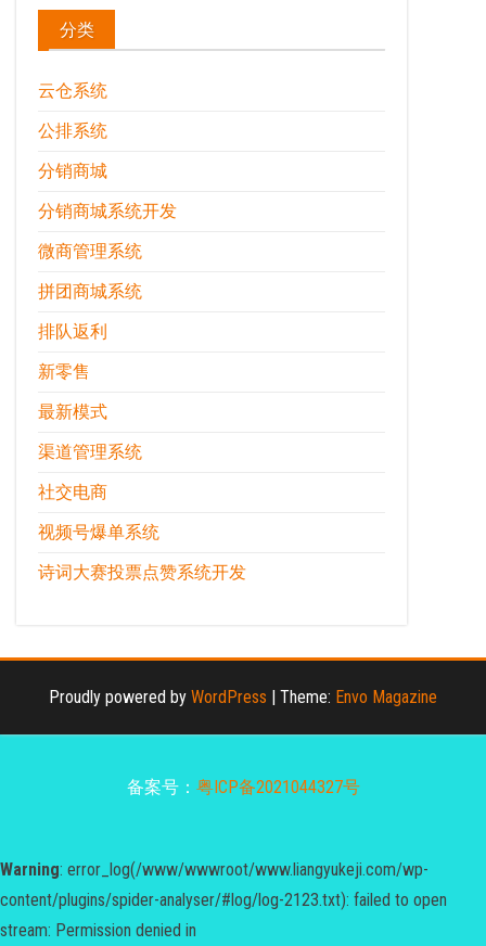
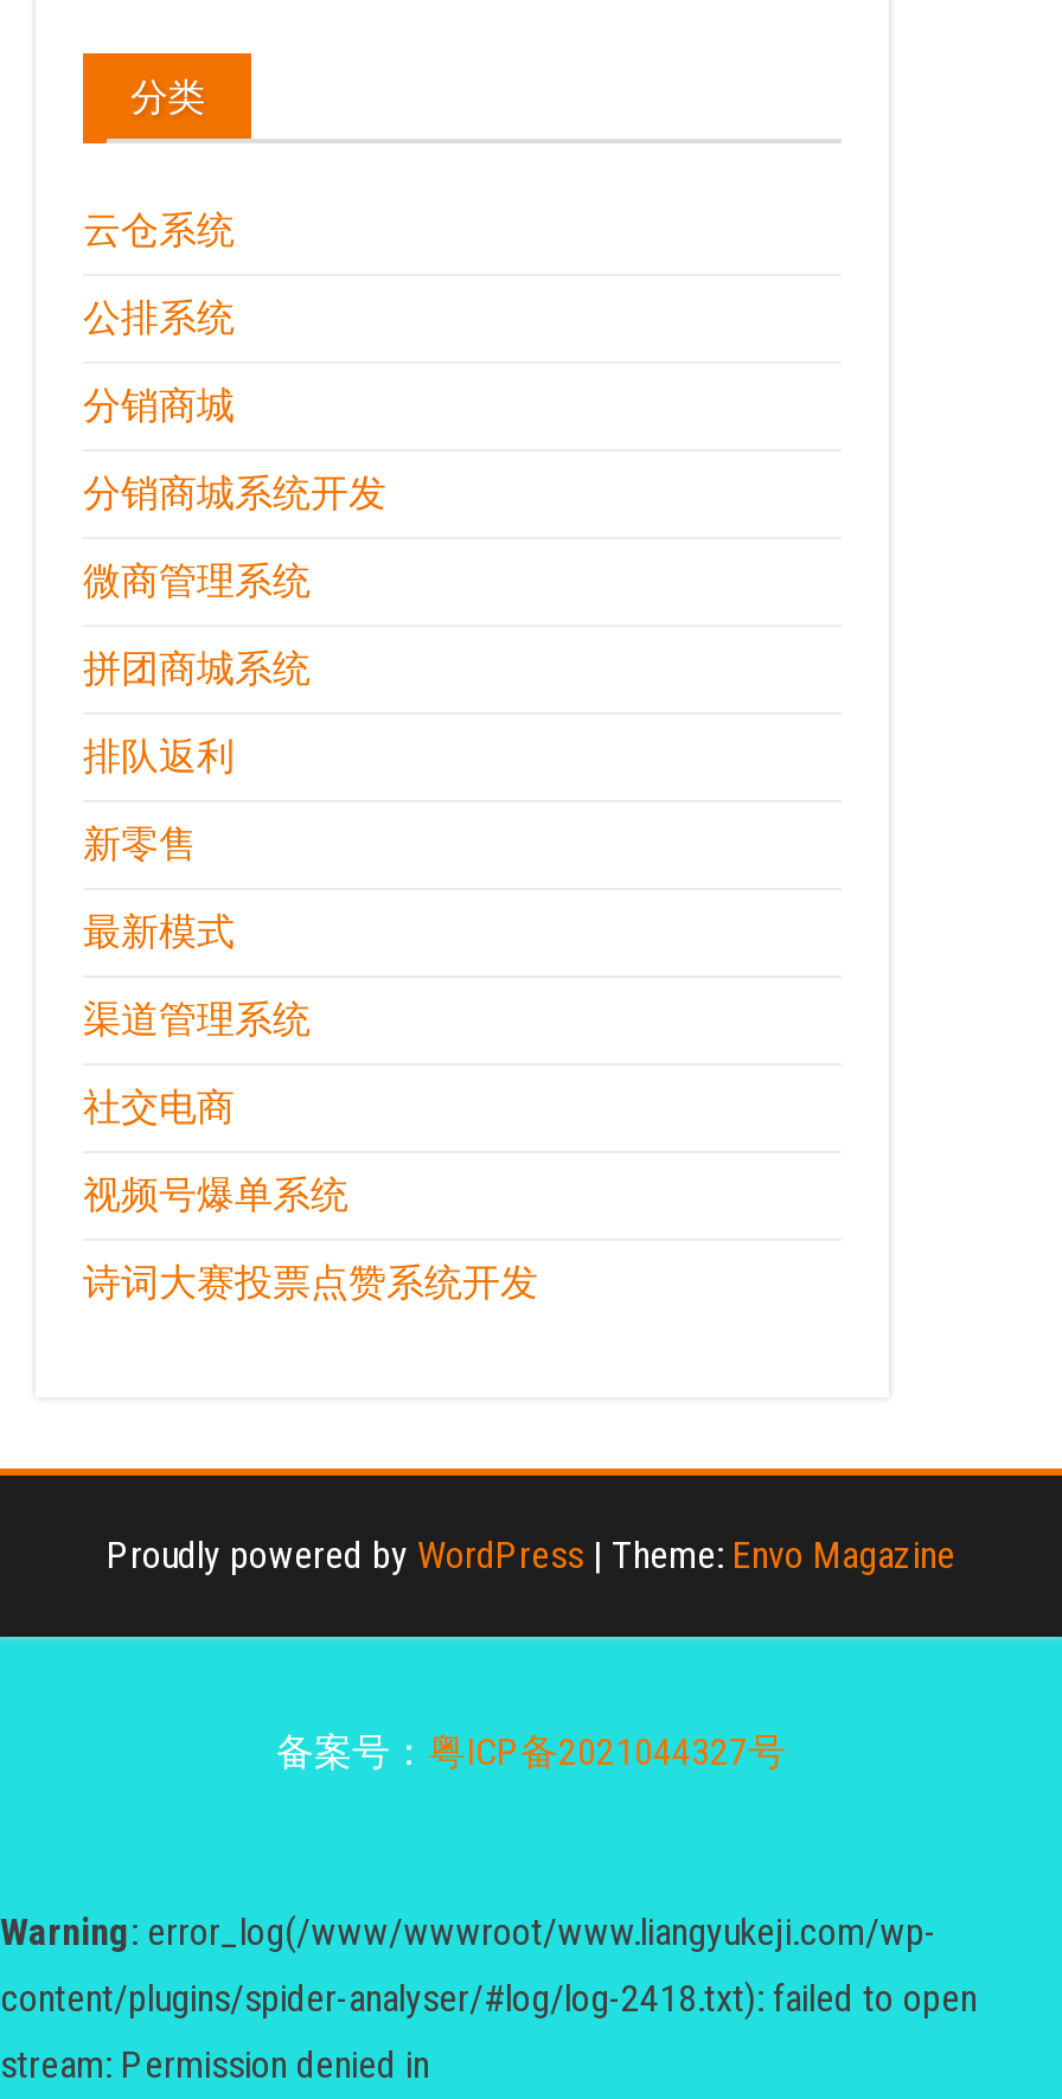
[0,890,447,911] content/plugins/spider-analyser/#log/log-2123.txt): failed to open -> [0,1976,977,2021] content/plugins/spider-analyser/#log/log-2418.txt): failed to open

